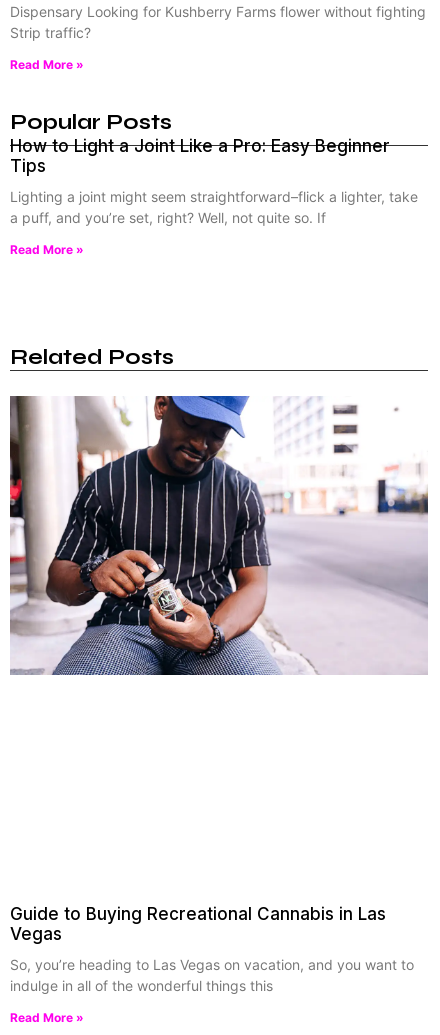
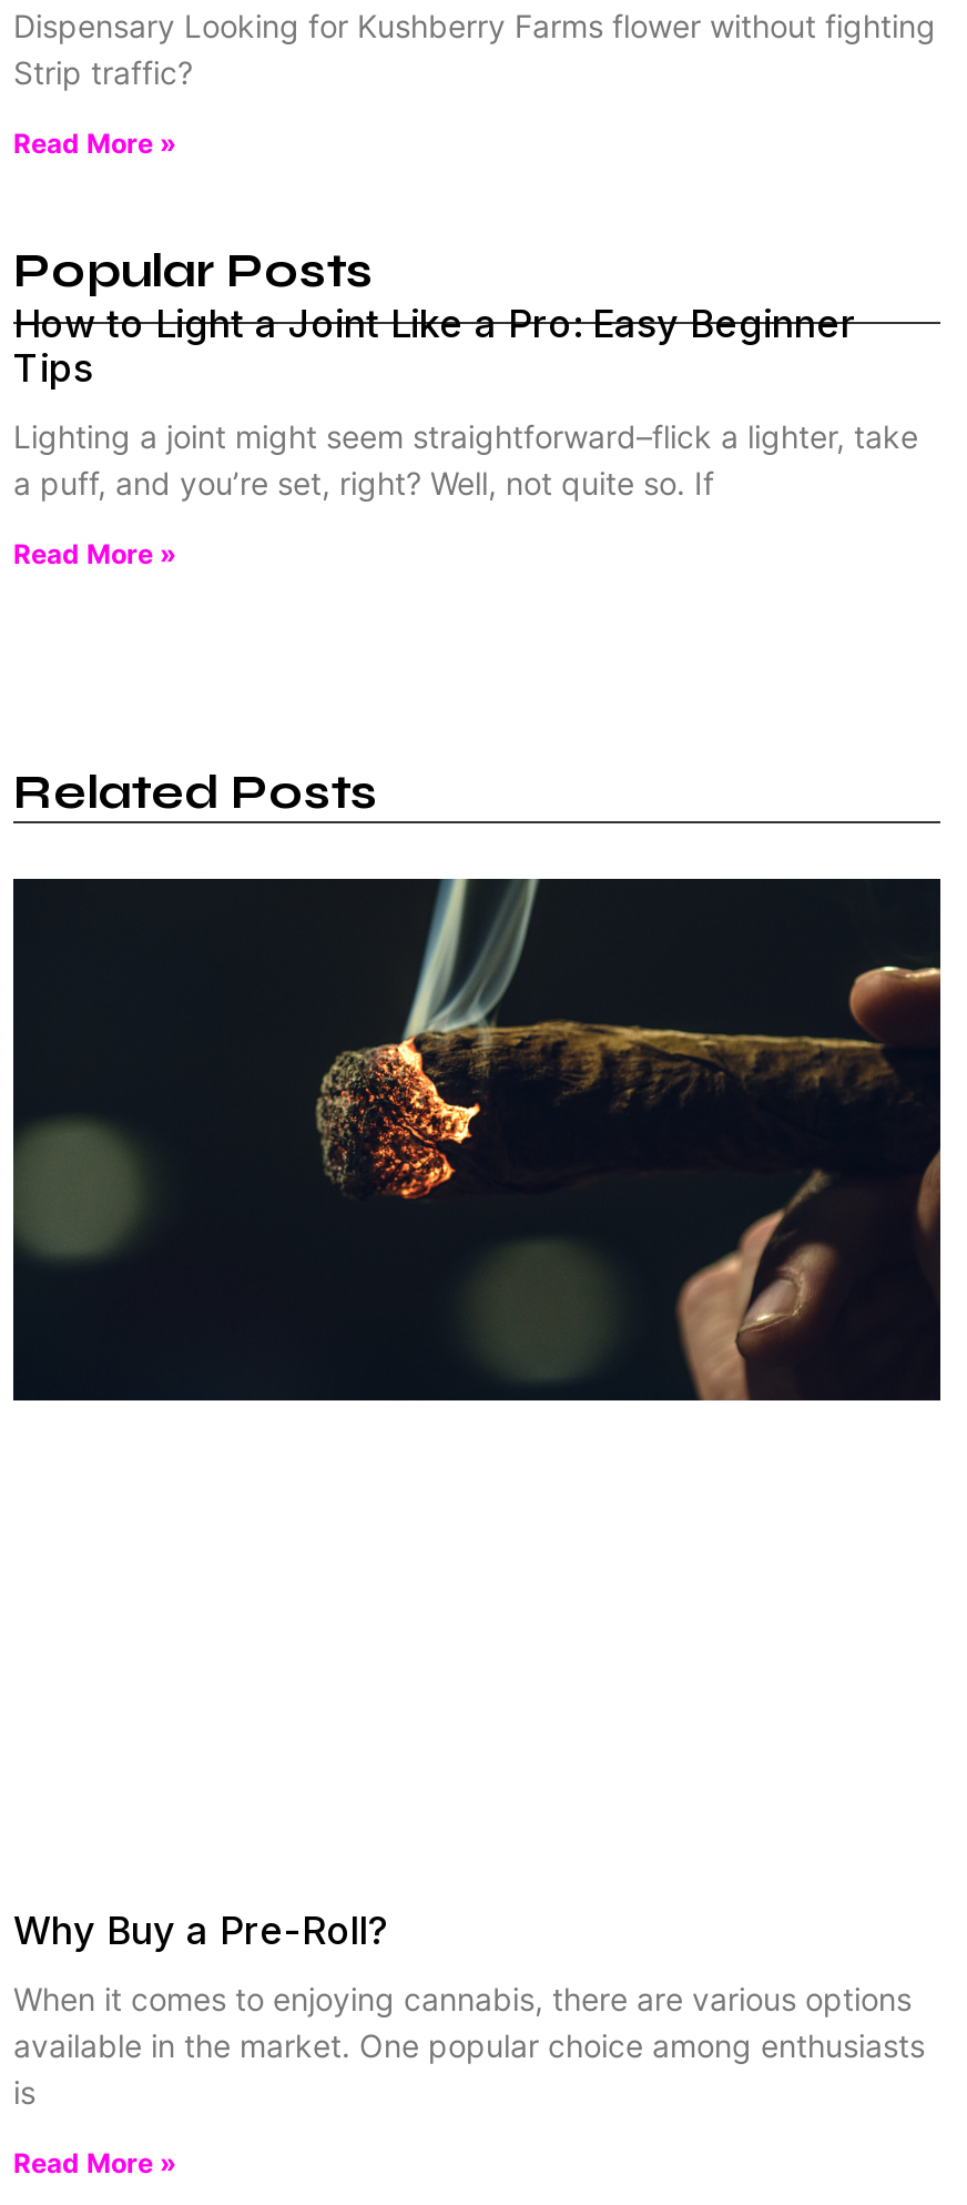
[9,395,429,676] [image] -> [11,877,943,1405] [image]
[10,904,386,944] Guide to Buying Recreational Cannabis in Las | Vegas -> [13,1910,390,1954] Why‌ ‌Buy‌ ‌a Pre-Roll?‌
[10,956,414,994] So, you’re heading to Las Vegas on vacation, and you want to | indulge in all of the wonderful things this -> [13,1981,925,2112] When it comes to enjoying cannabis, there are various options | available in the market. One popular choice among enthusiasts | is

